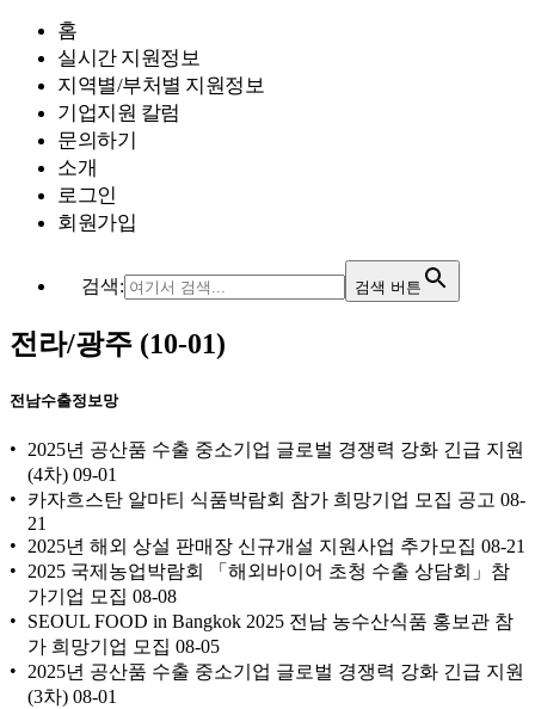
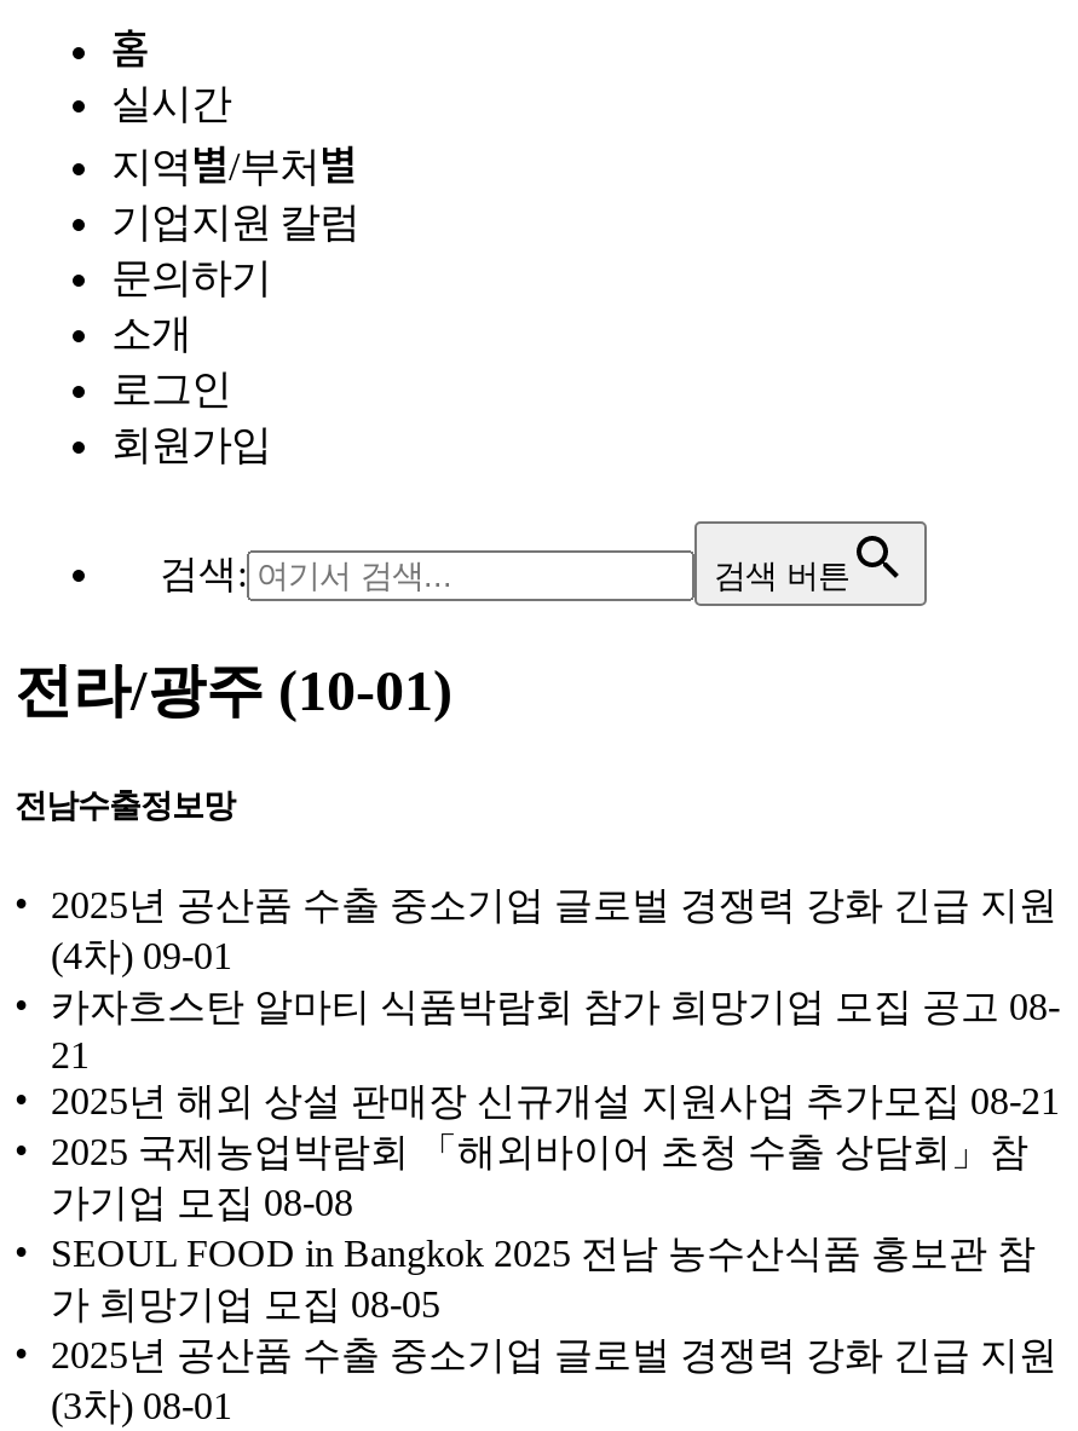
[57,46,264,96] 실시간 지원정보 | 지역별/부처별 지원정보 -> [111,80,357,189] 실시간 | 지역별/부처별

